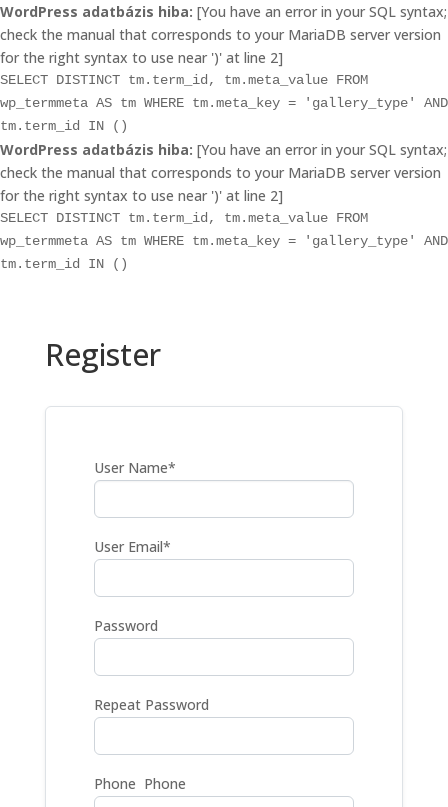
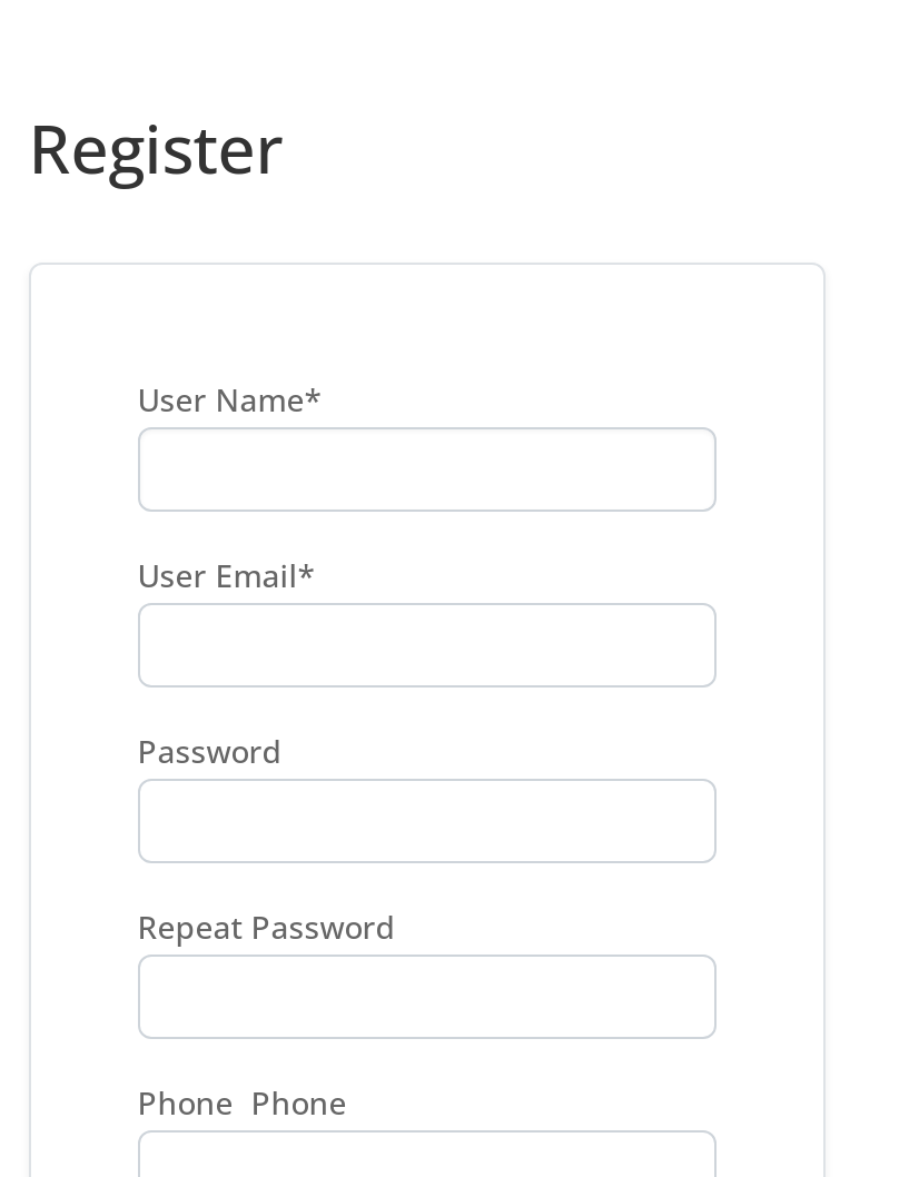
[0,2,448,272] WordPress adatbázis hiba: [You have an error in your SQL syntax; | check the manual that corresponds to your MariaDB server version | for the right syntax to use near ')' at line 2] | SELECT DISTINCT tm.term_id, tm.meta_value FROM | wp_termmeta AS tm WHERE tm.meta_key = 'gallery_type' AND | tm.term_id IN () | WordPress adatbázis hiba: [You have an error in your SQL syntax; | check the manual that corresponds to your MariaDB server version | for the right syntax to use near ')' at line 2] | SELECT DISTINCT tm.term_id, tm.meta_value FROM | wp_termmeta AS tm WHERE tm.meta_key = 'gallery_type' AND | tm.term_id IN () -> none

